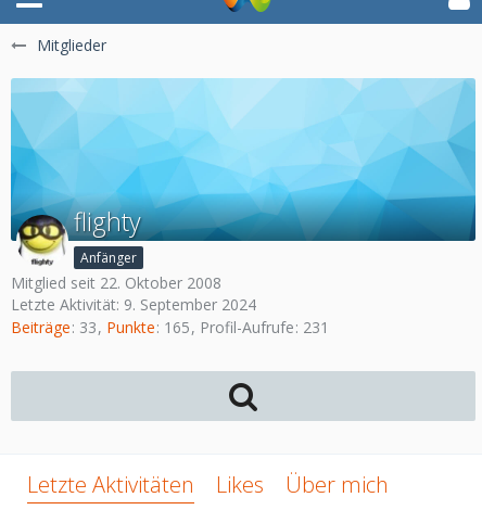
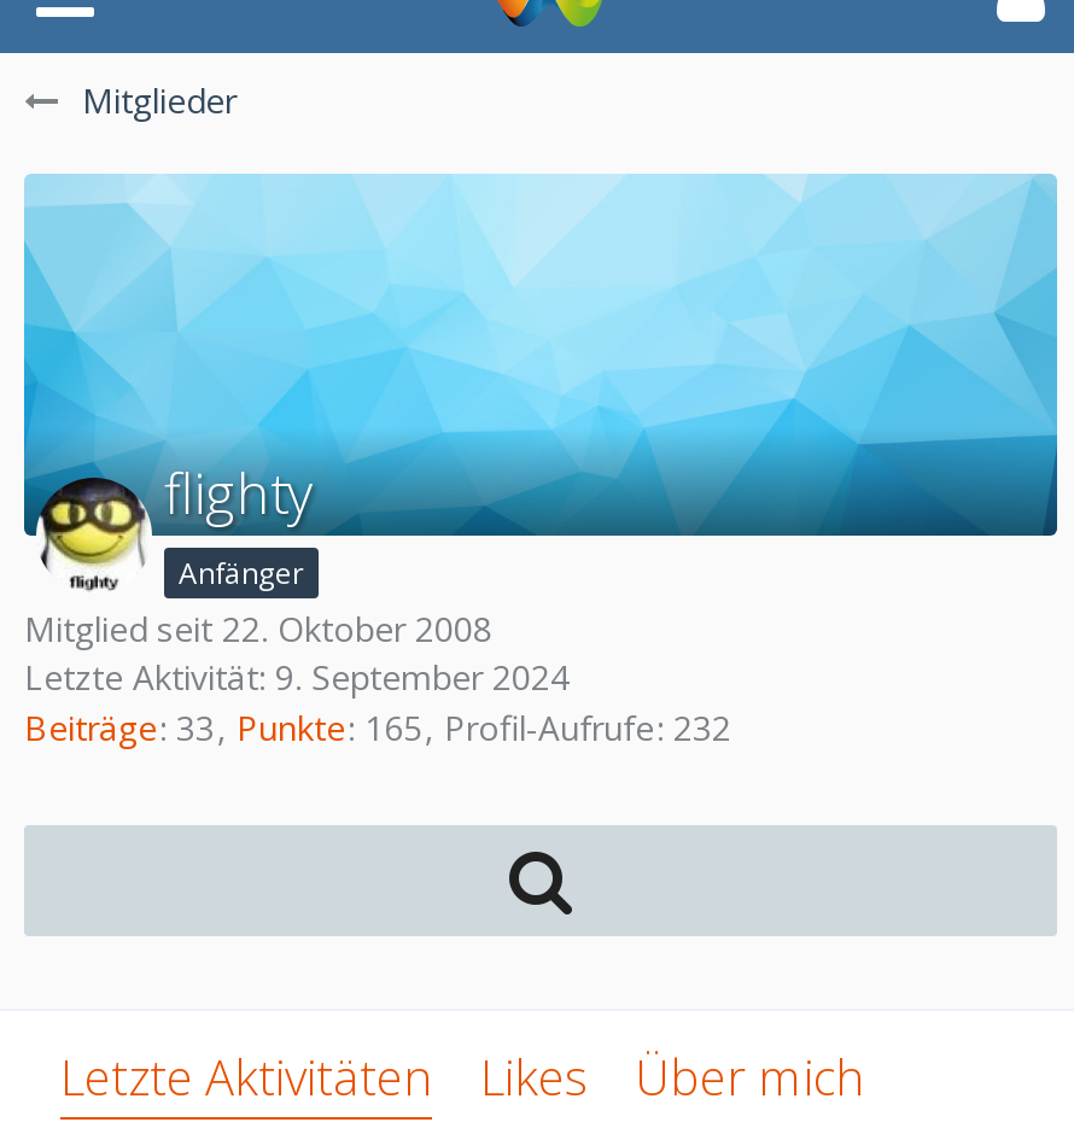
[11,317,329,338] Beiträge 33 Punkte 165 Profil-Aufrufe 231 -> [24,705,731,751] Beiträge 33 Punkte 165 Profil-Aufrufe 232

